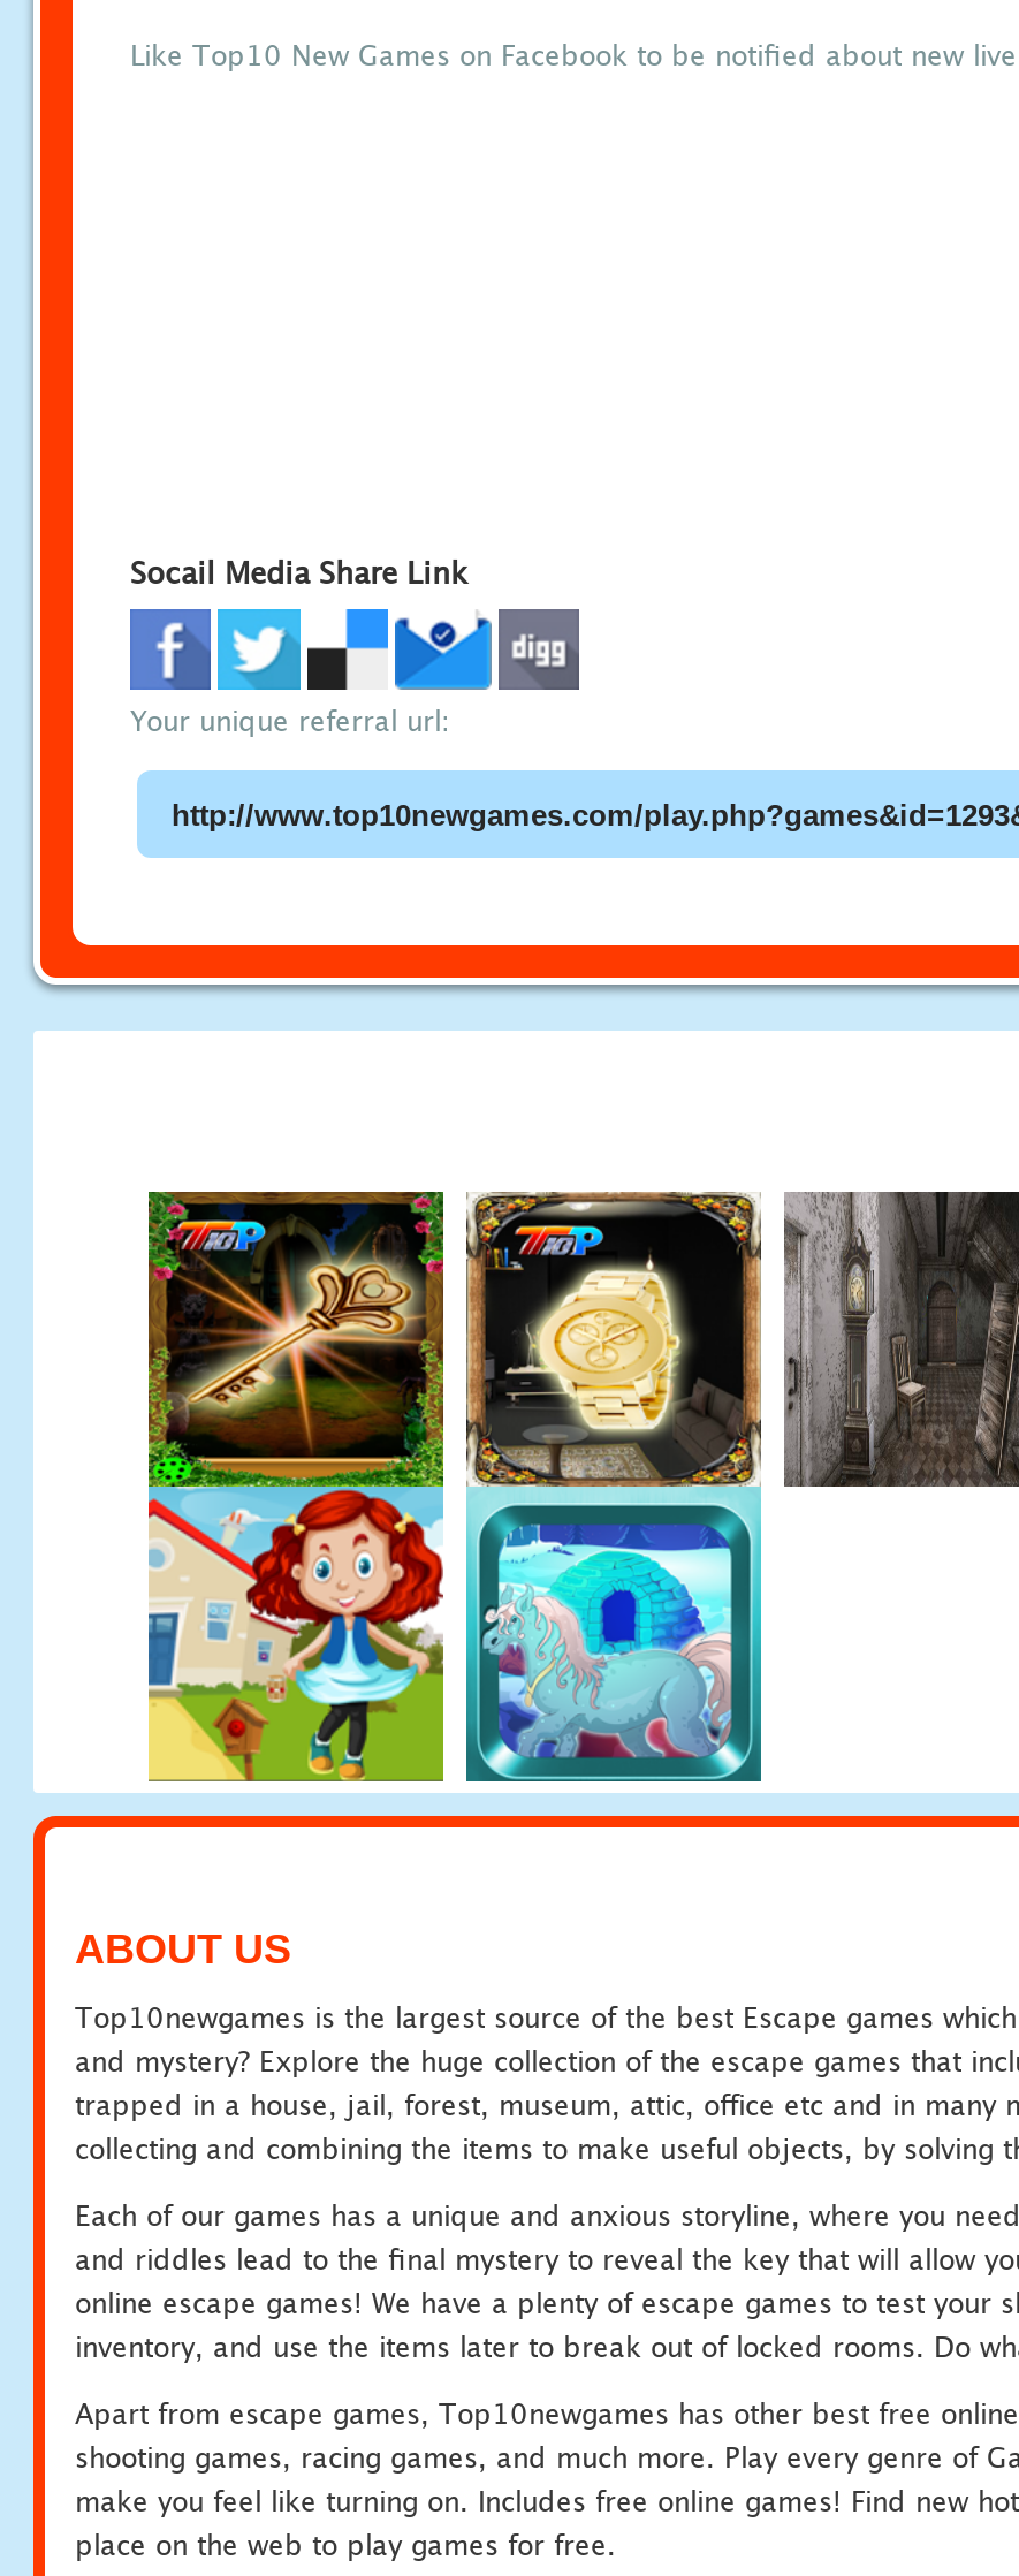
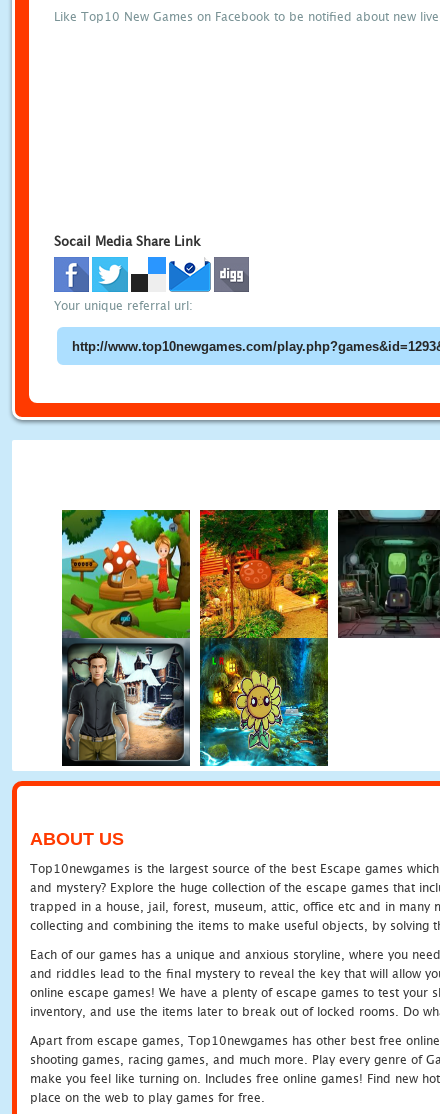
[146,1190,446,1784] [image] -> [61,509,191,767] [image]
[464,1190,763,1784] [image] -> [199,509,329,767] [image]
[782,1190,1012,1487] [image] -> [337,510,437,638] [image]

